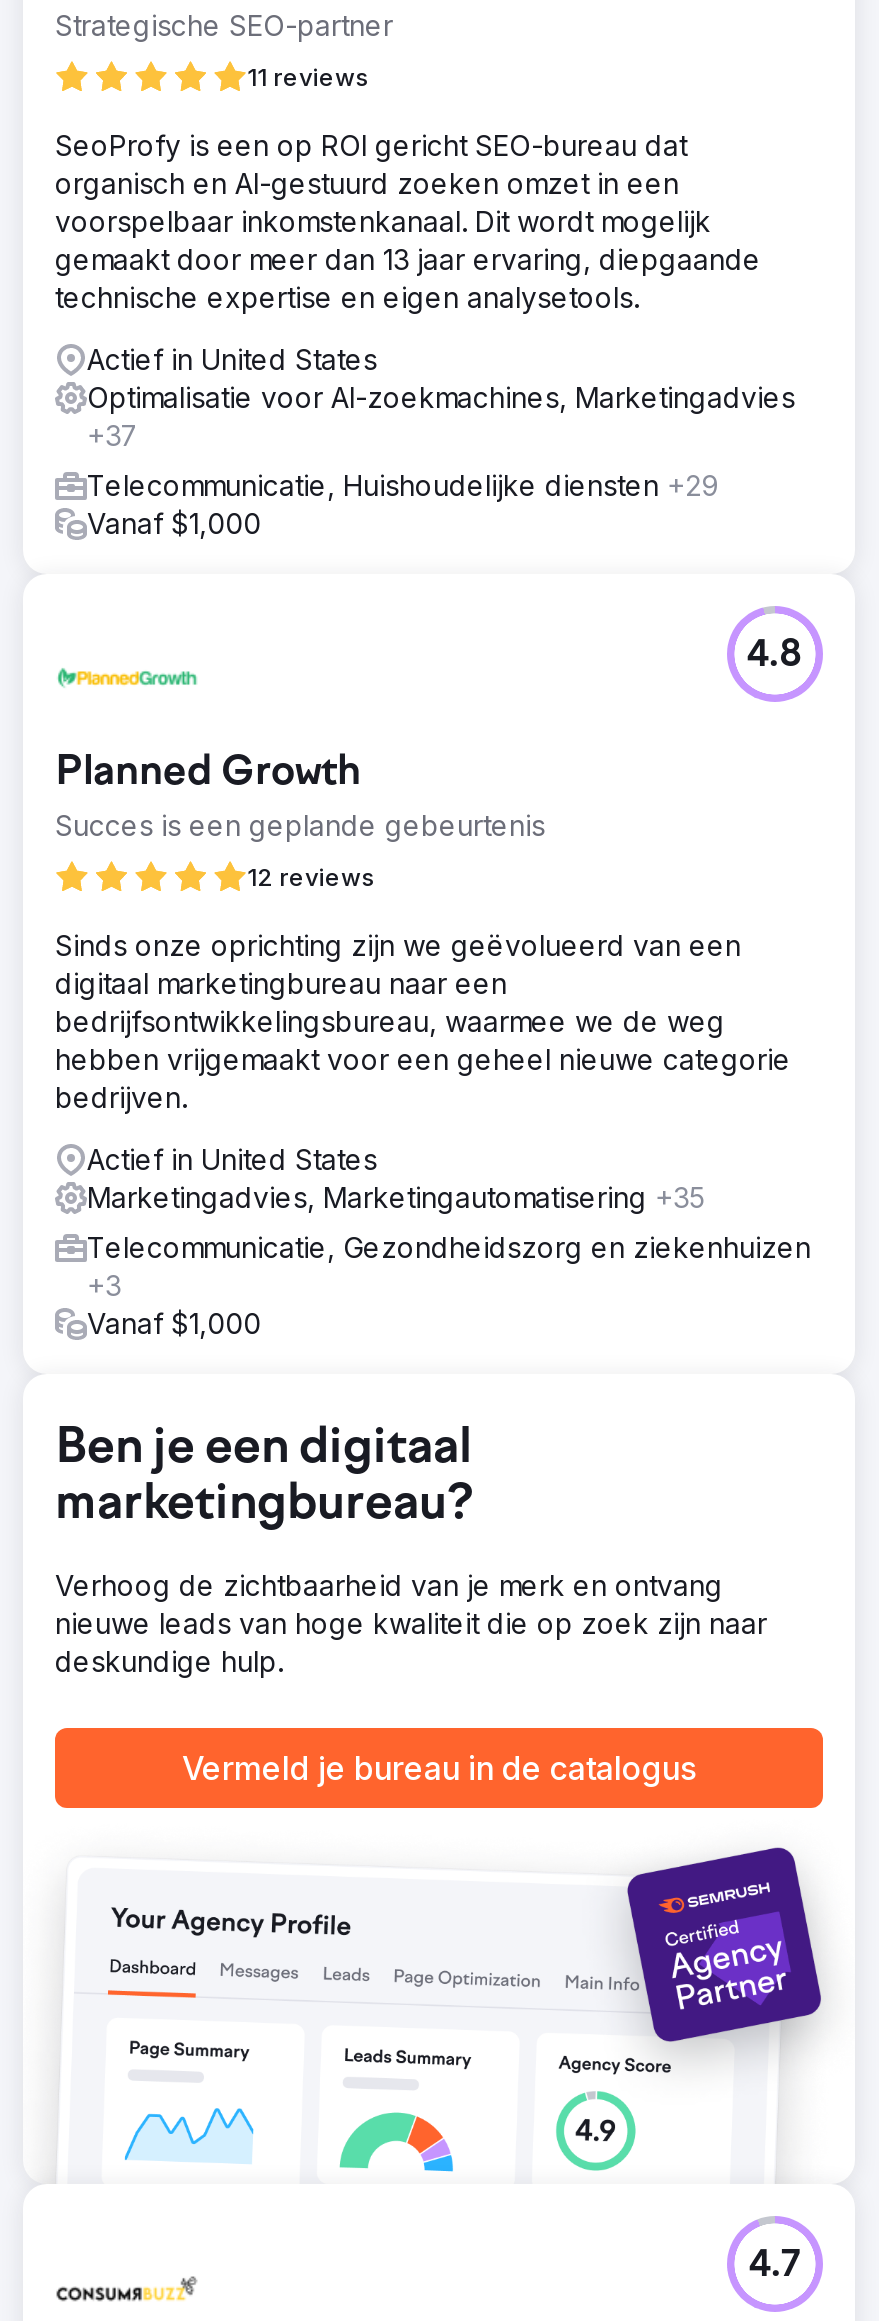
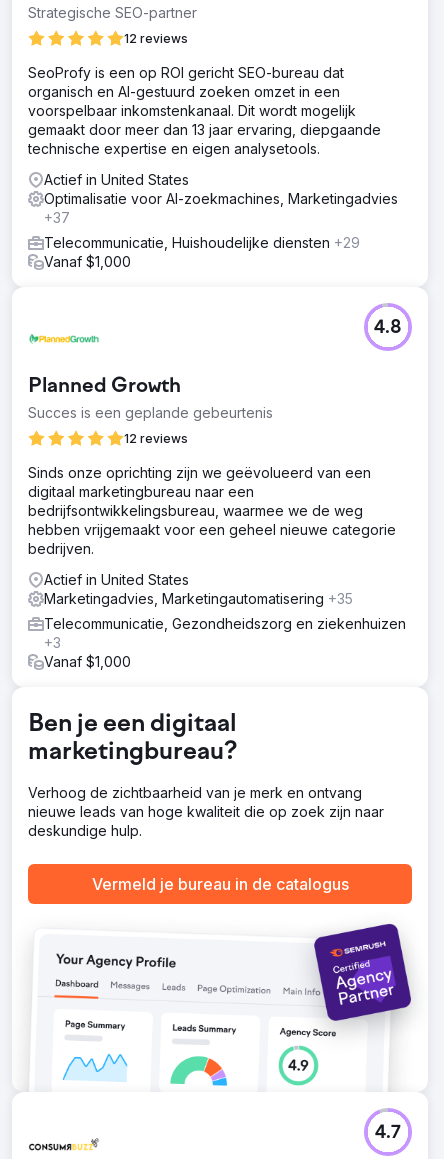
[247,62,369,92] 11 reviews -> [124,31,188,46] 12 reviews

